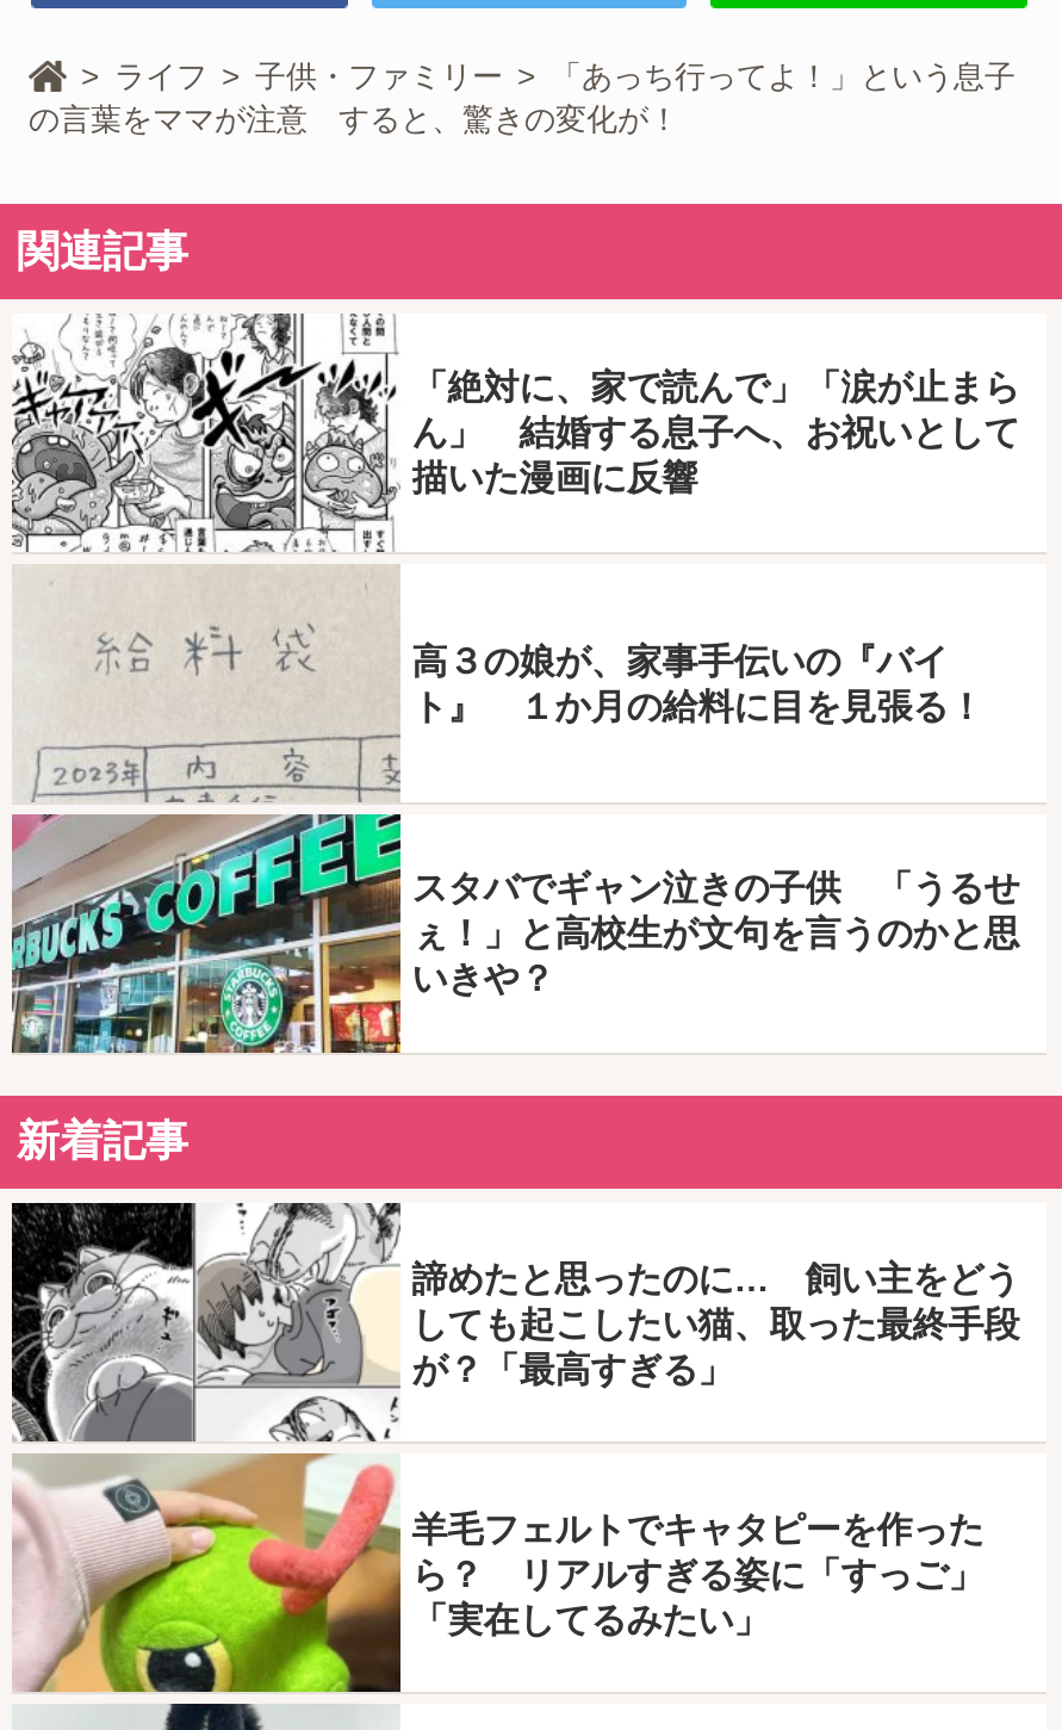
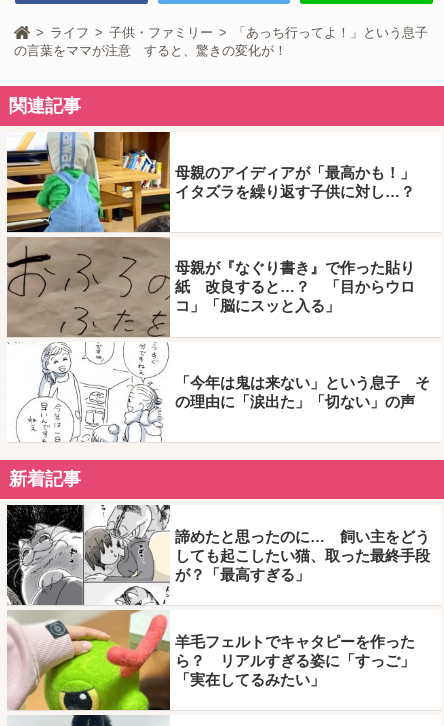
[10,314,1020,1055] [image] | 「絶対に、家で読んで」「涙が止まら | ん」 結婚する息子へ、お祝いとして | 描いた漫画に反響 -> [6,131,430,442] [image] | 母親のアイディアが「最高かも！」 | イタズラを繰り返す子供に対し…？
[412,640,984,726] 高３の娘が、家事手伝いの『バイ | ト』 １か月の給料に目を見張る！ -> [175,259,415,314] 母親が『なぐり書き』で作った貼り | 紙 改良すると…？ 「目からウロ | コ」「脳にスッと入る」
[412,868,1020,999] スタバでギャン泣きの子供 「うるせ | ぇ！」と高校生が文句を言うのかと思 | いきや？ -> [175,374,430,410] 「今年は鬼は来ない」という息子 そ | の理由に「涙出た」「切ない」の声

